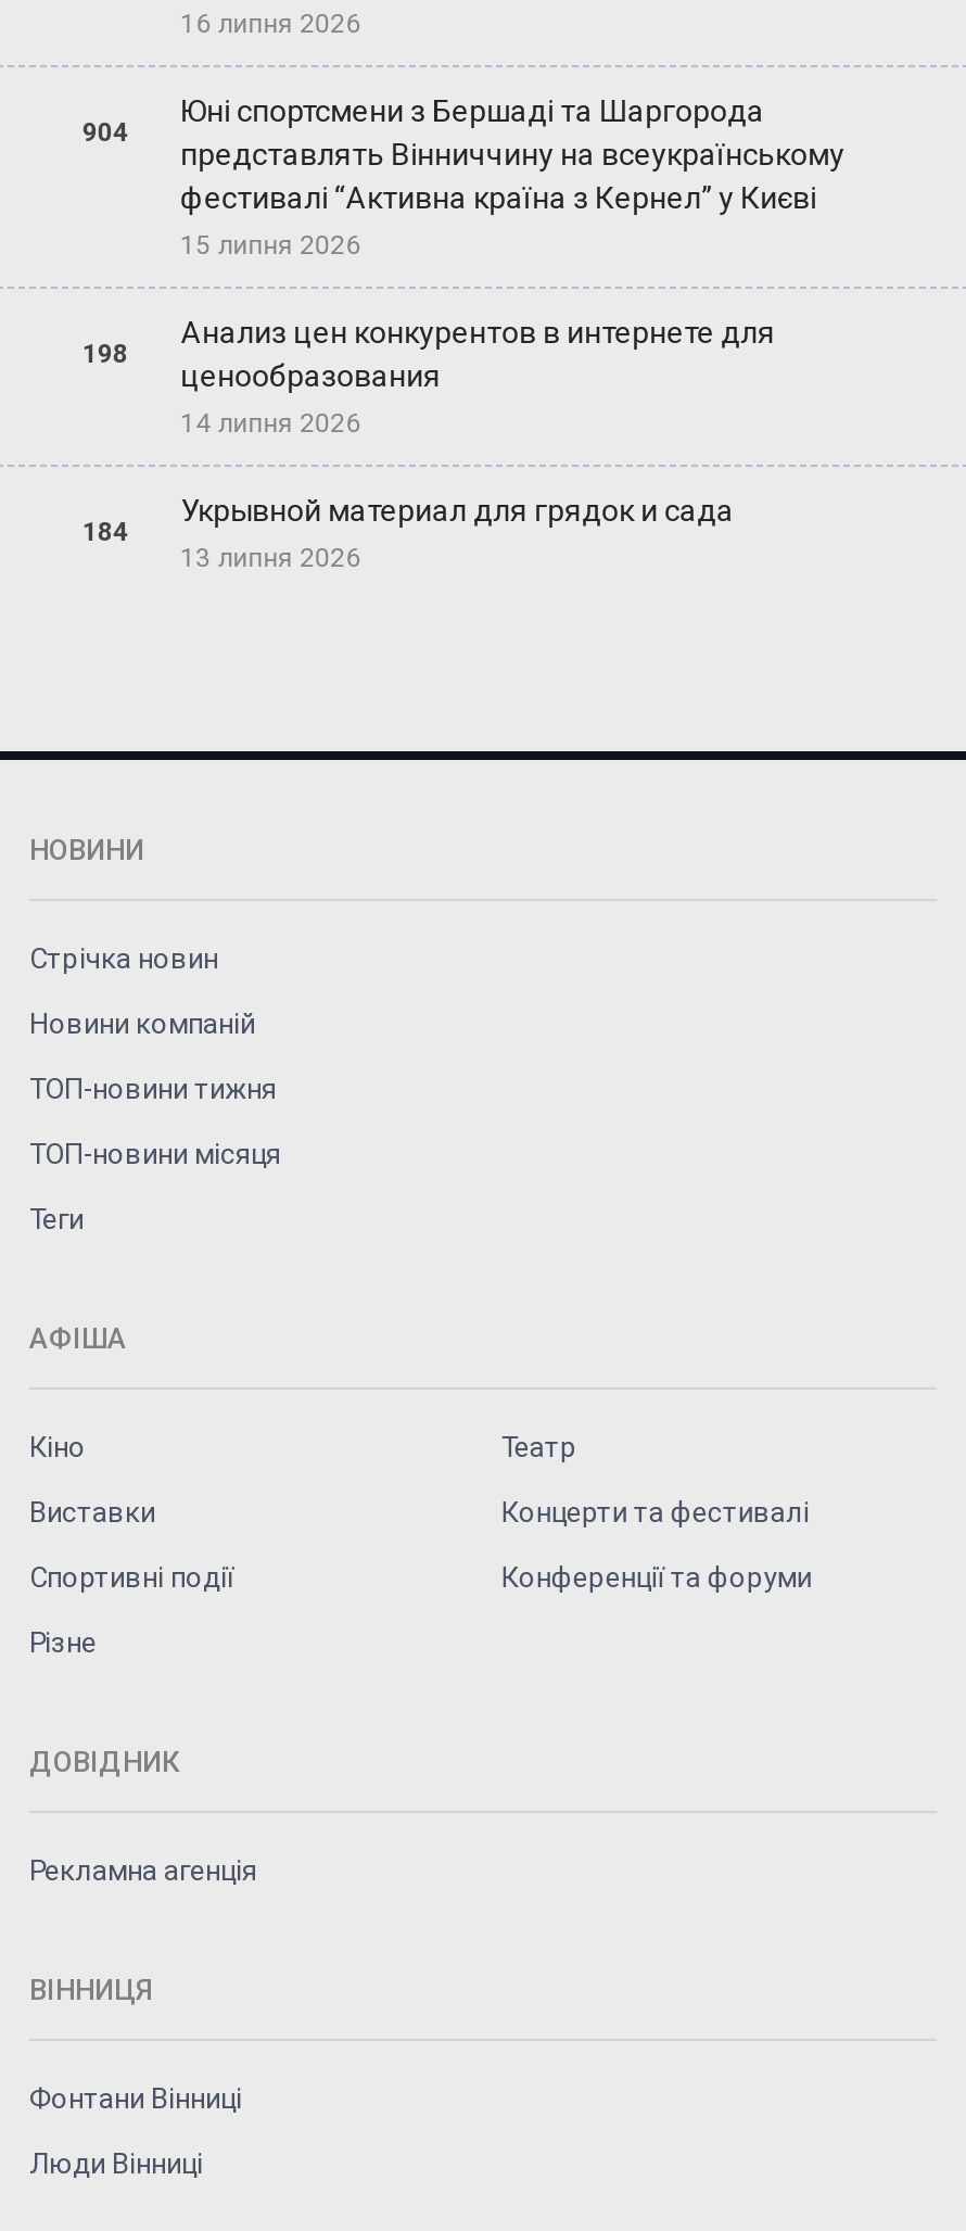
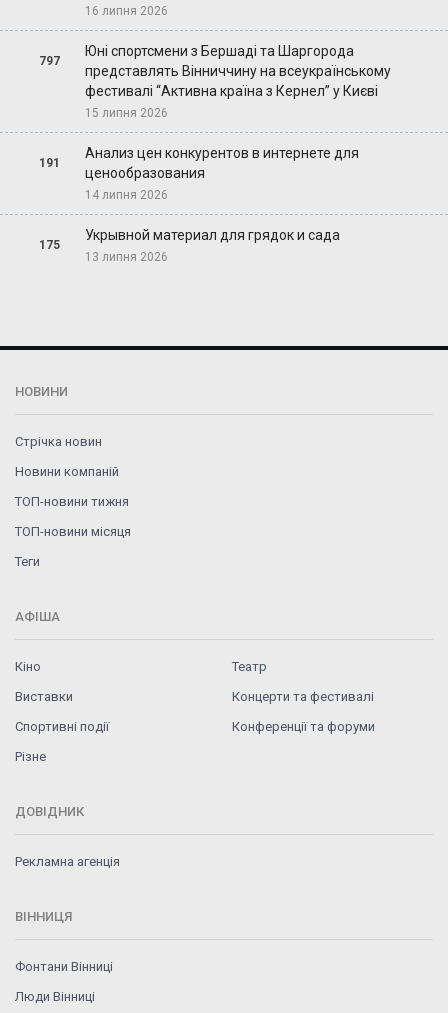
[82,117,128,147] 904 -> [39,54,60,68] 797
[82,338,128,368] 198 -> [39,156,60,170] 191
[82,516,128,547] 184 -> [39,238,60,252] 175

